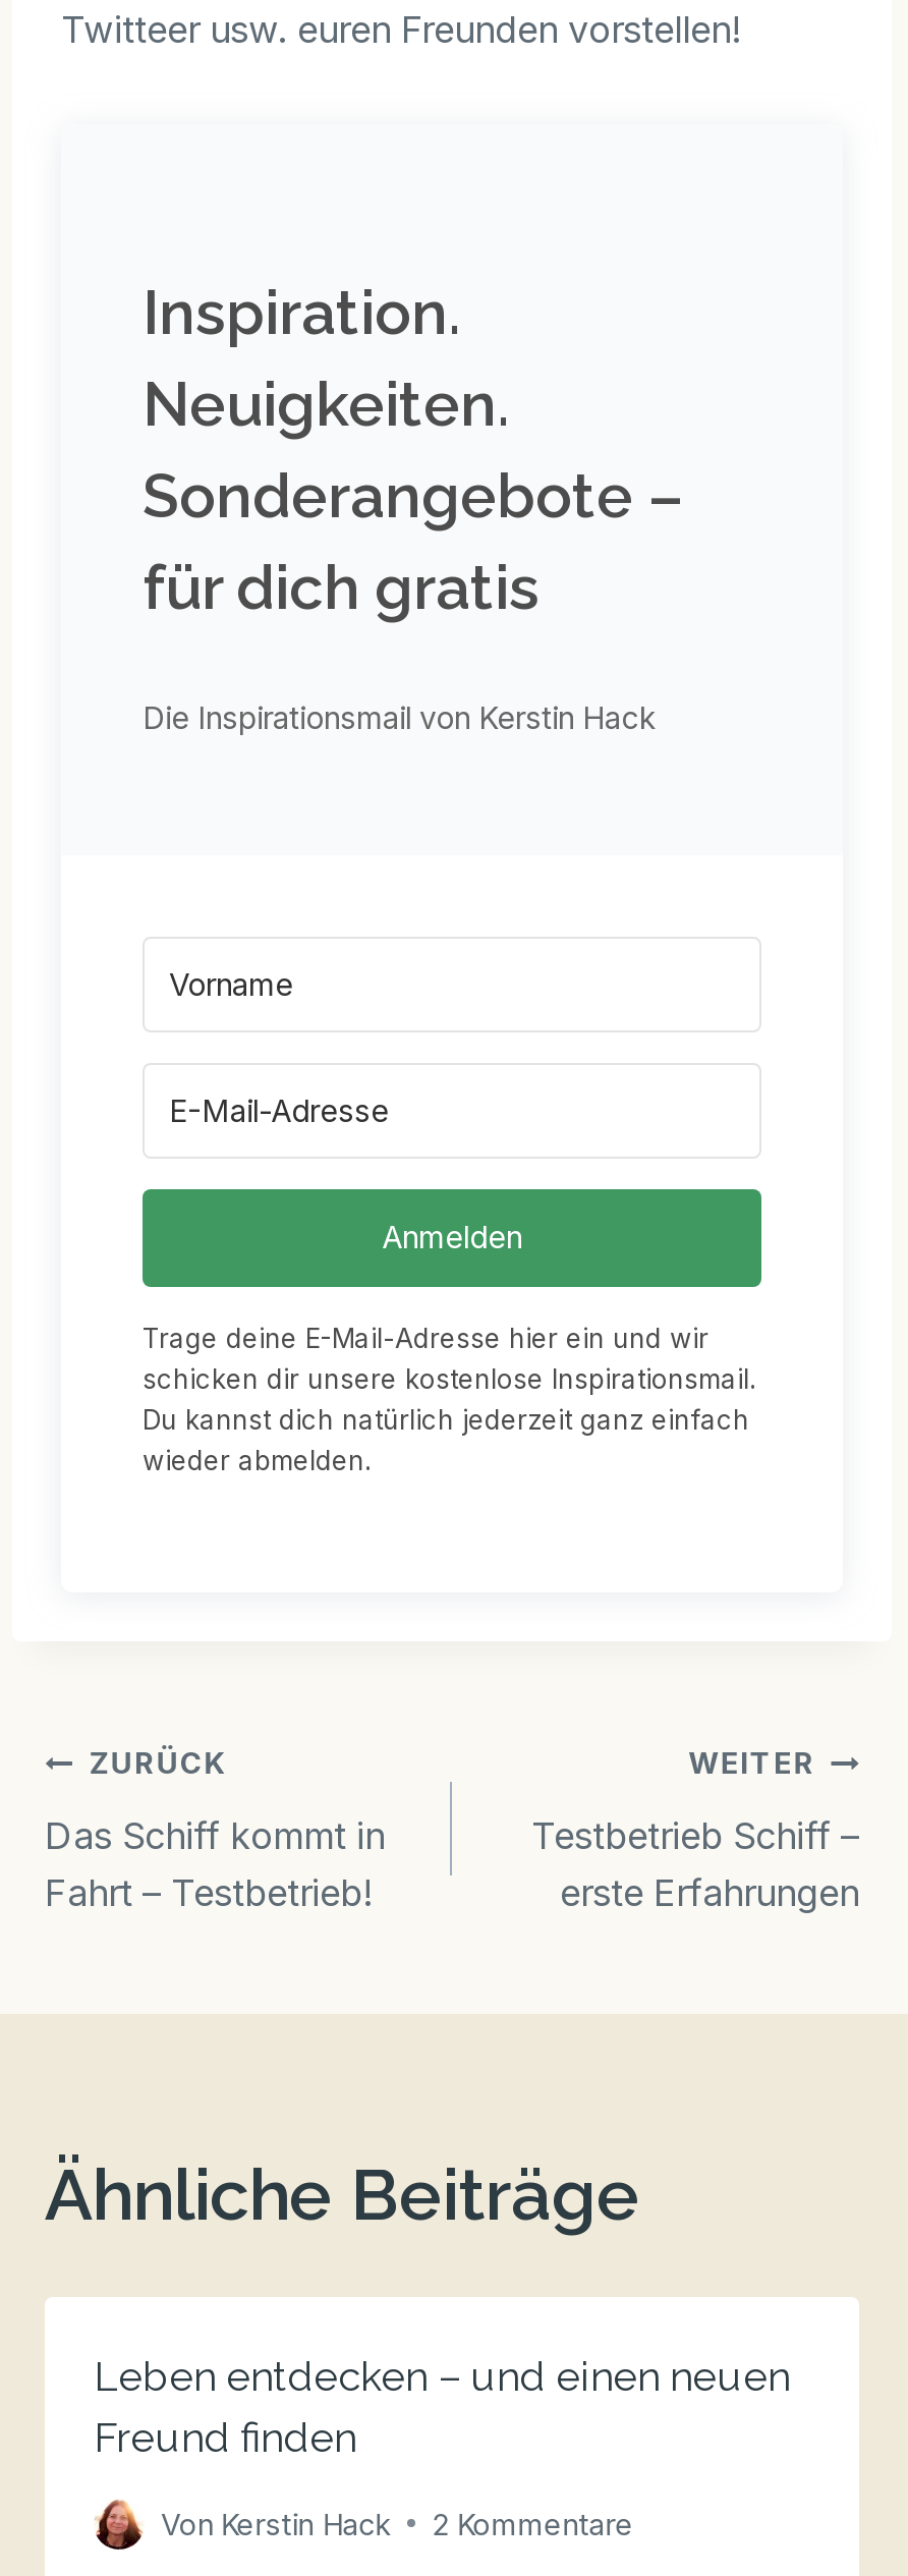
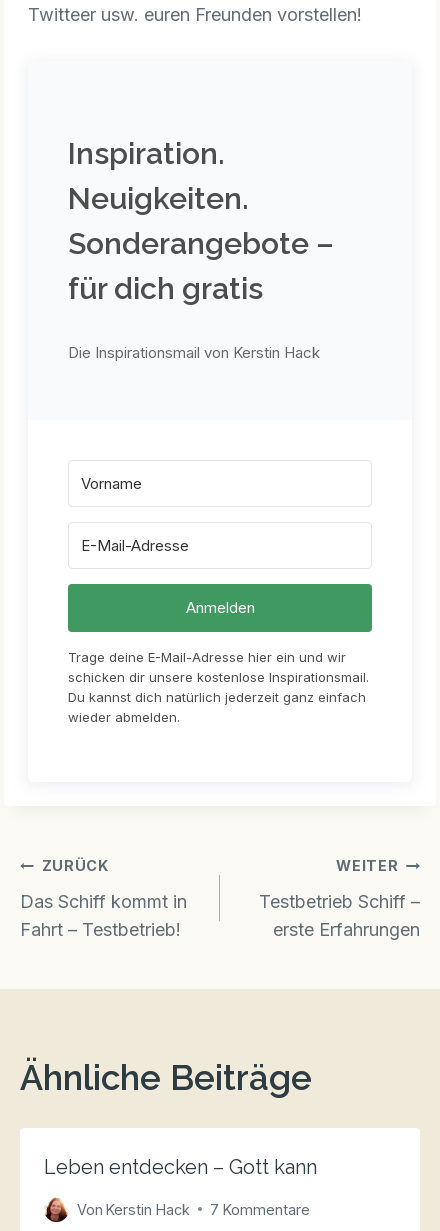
[94,2353,790,2463] Leben entdecken – und einen neuen | Freund finden -> [44,1155,317,1179] Leben entdecken – Gott kann
[161,2506,634,2541] Von Kerstin Hack 2 Kommentare -> [77,1201,310,1218] Von Kerstin Hack 7 Kommentare

